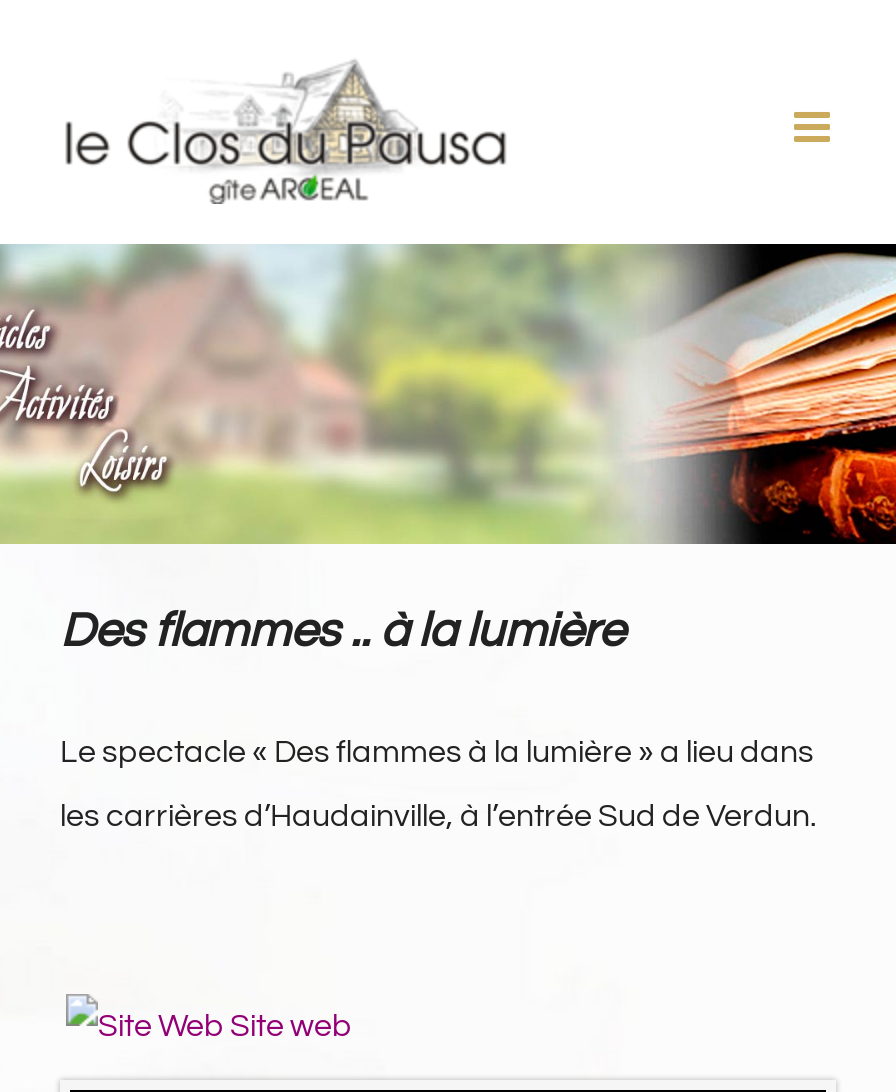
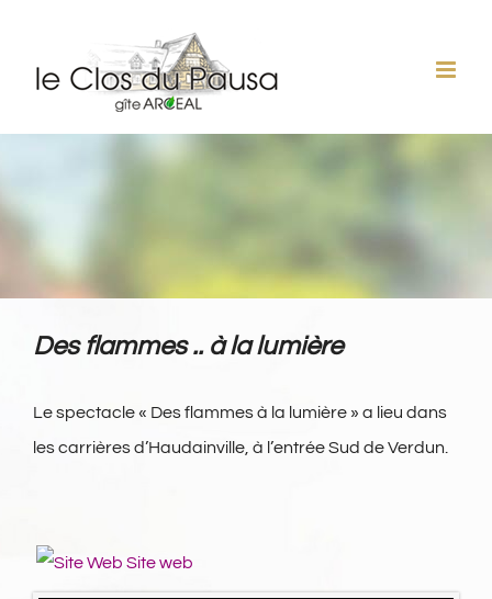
[6,242,890,546] [image] -> [3,133,489,299] [image]

